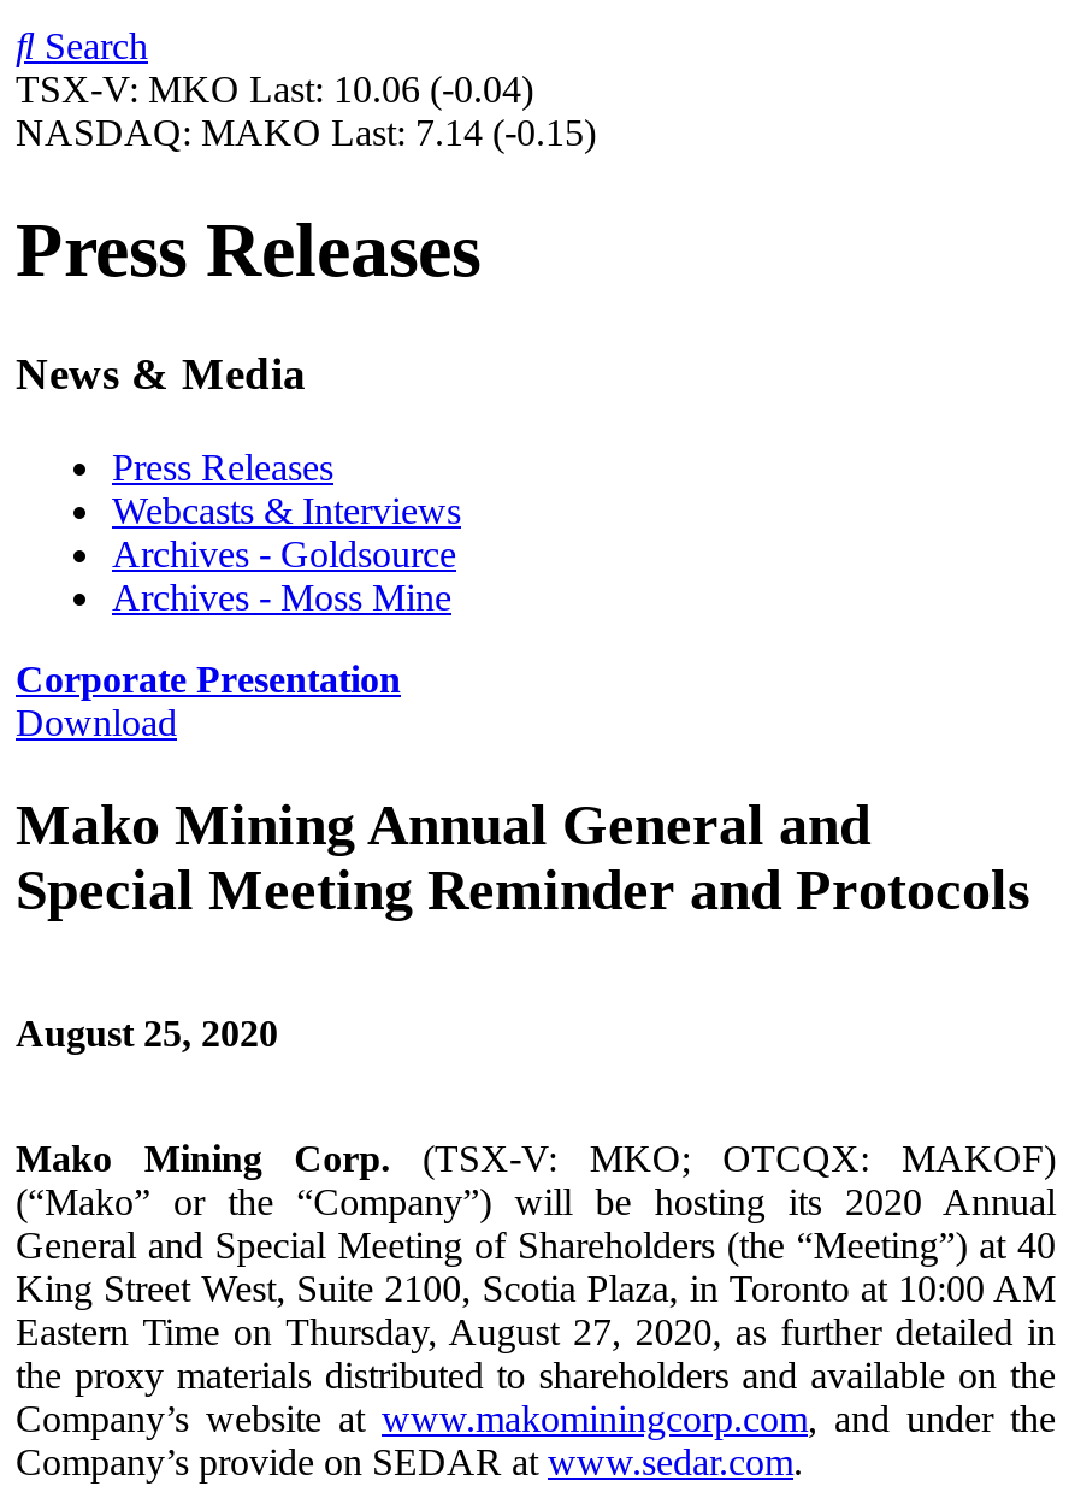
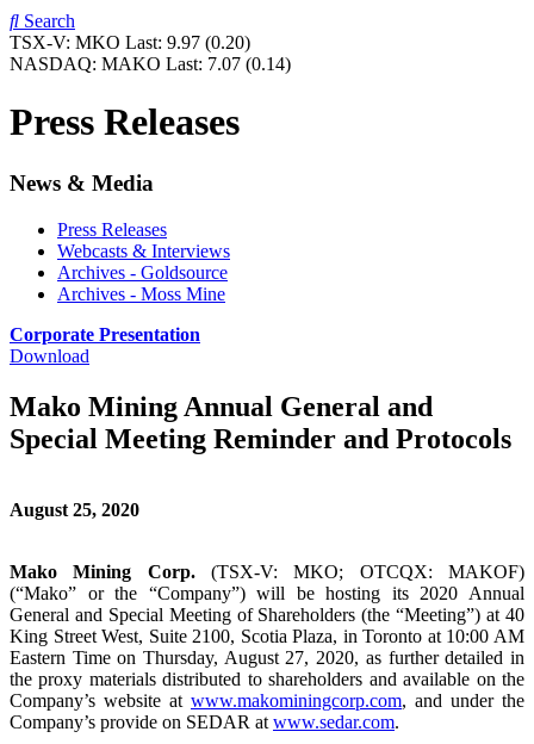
[16,69,533,110] TSX-V: MKO Last: 10.06 (-0.04) -> [10,32,250,52] TSX-V: MKO Last: 9.97 (0.20)
[16,112,596,153] NASDAQ: MAKO Last: 7.14 (-0.15) -> [10,54,291,74] NASDAQ: MAKO Last: 7.07 (0.14)

